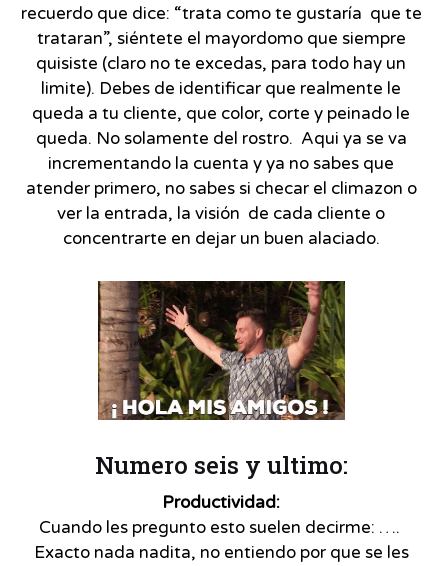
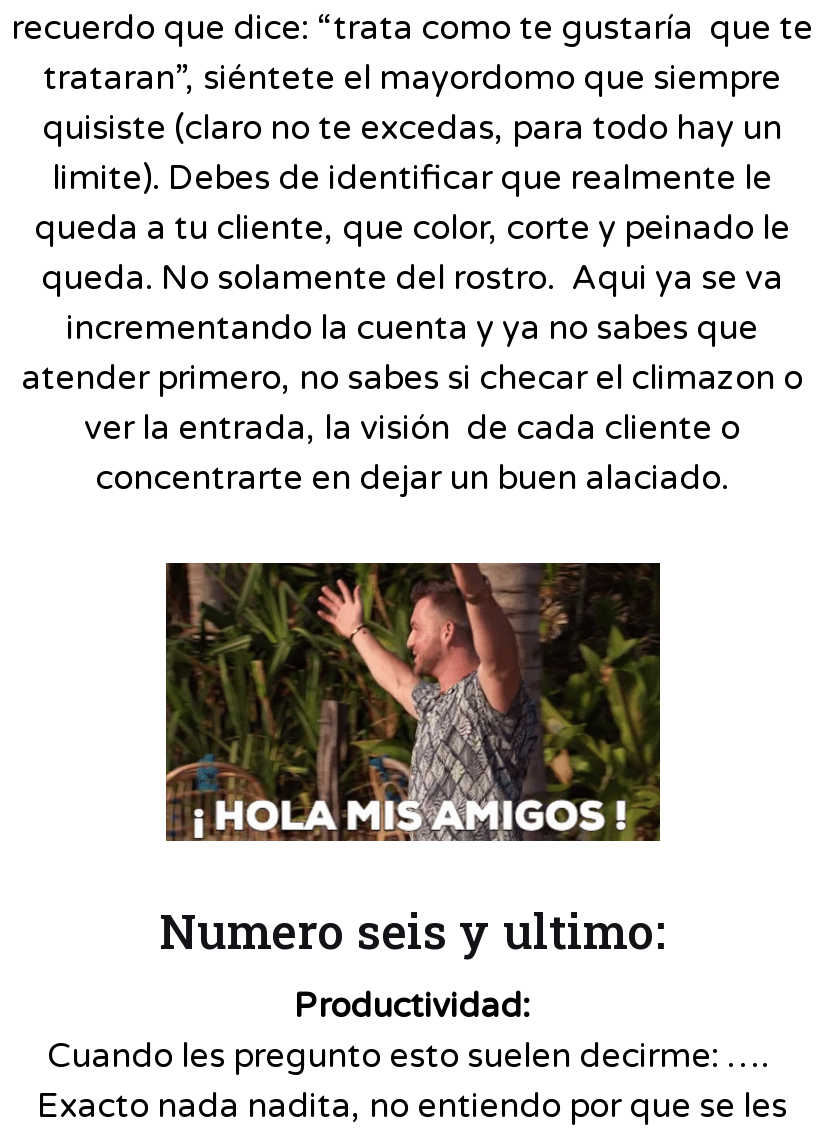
[98,280,346,421] [image] -> [166,560,660,842] [image]

